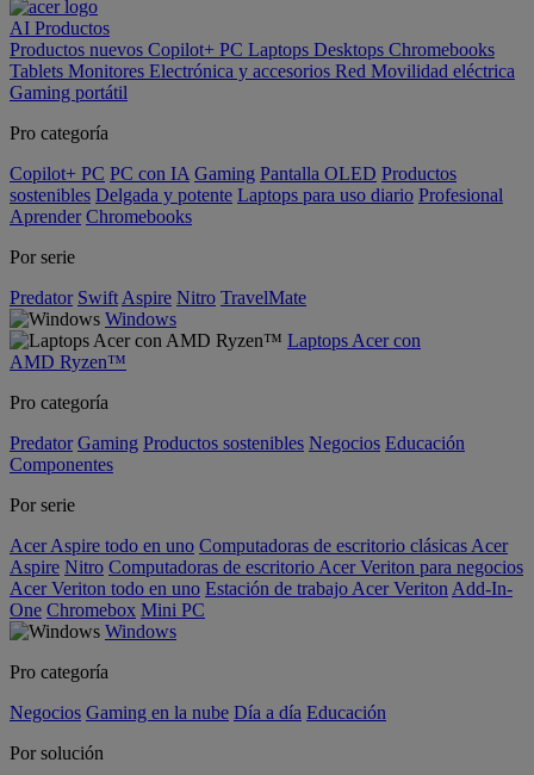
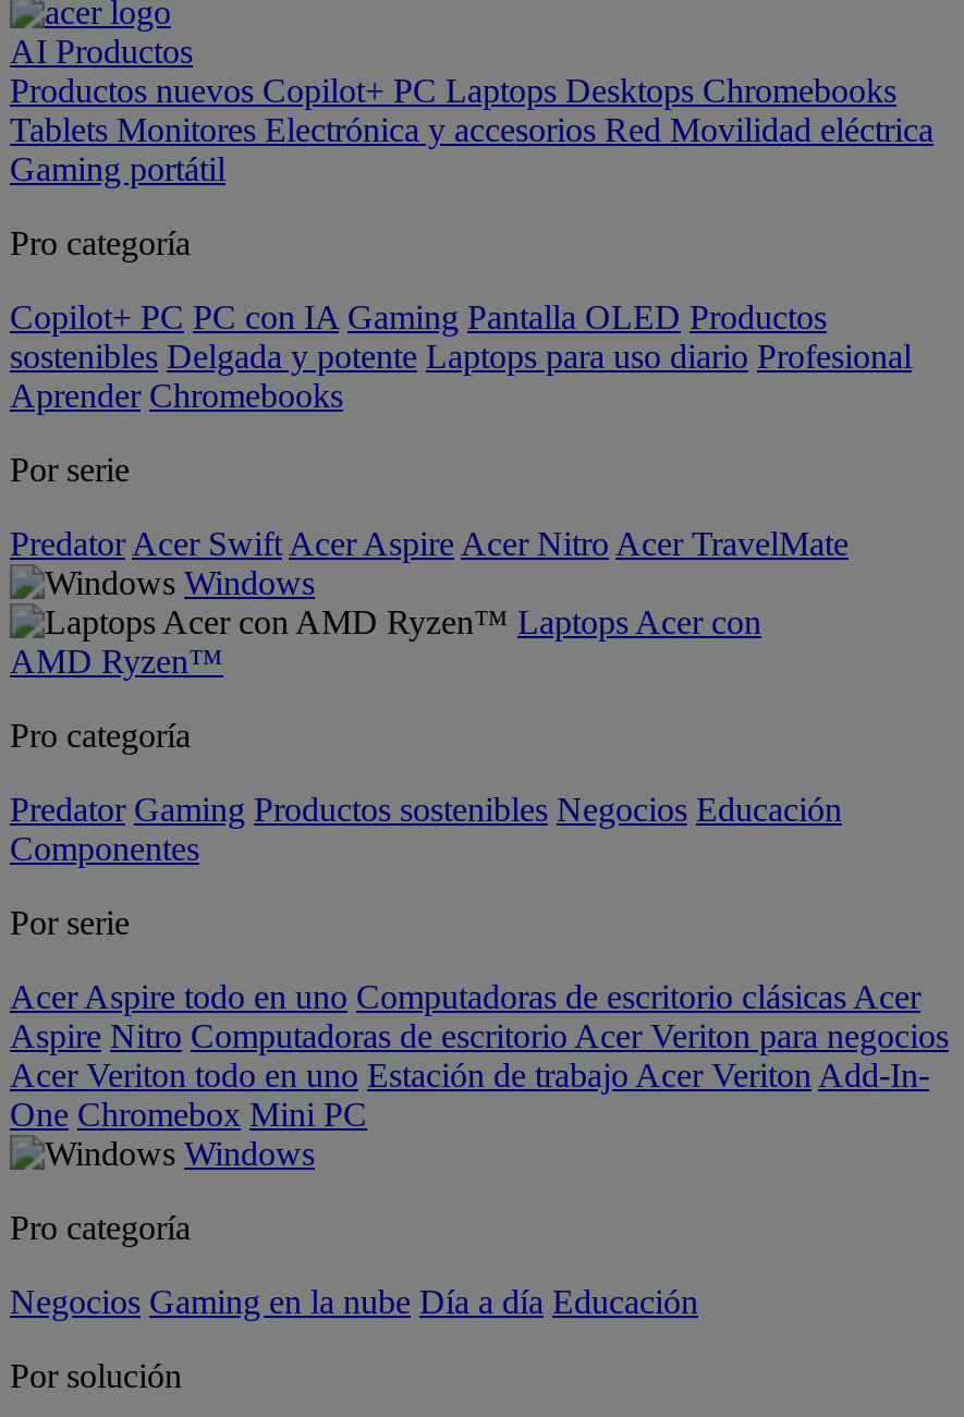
[10,287,306,308] Predator Swift Aspire Nitro TravelMate -> [10,525,849,562] Predator Acer Swift Acer Aspire Acer Nitro Acer TravelMate

